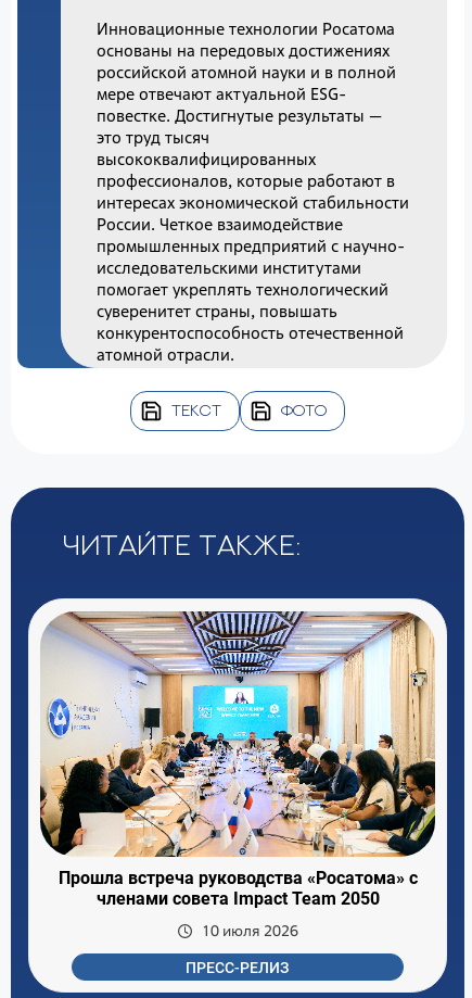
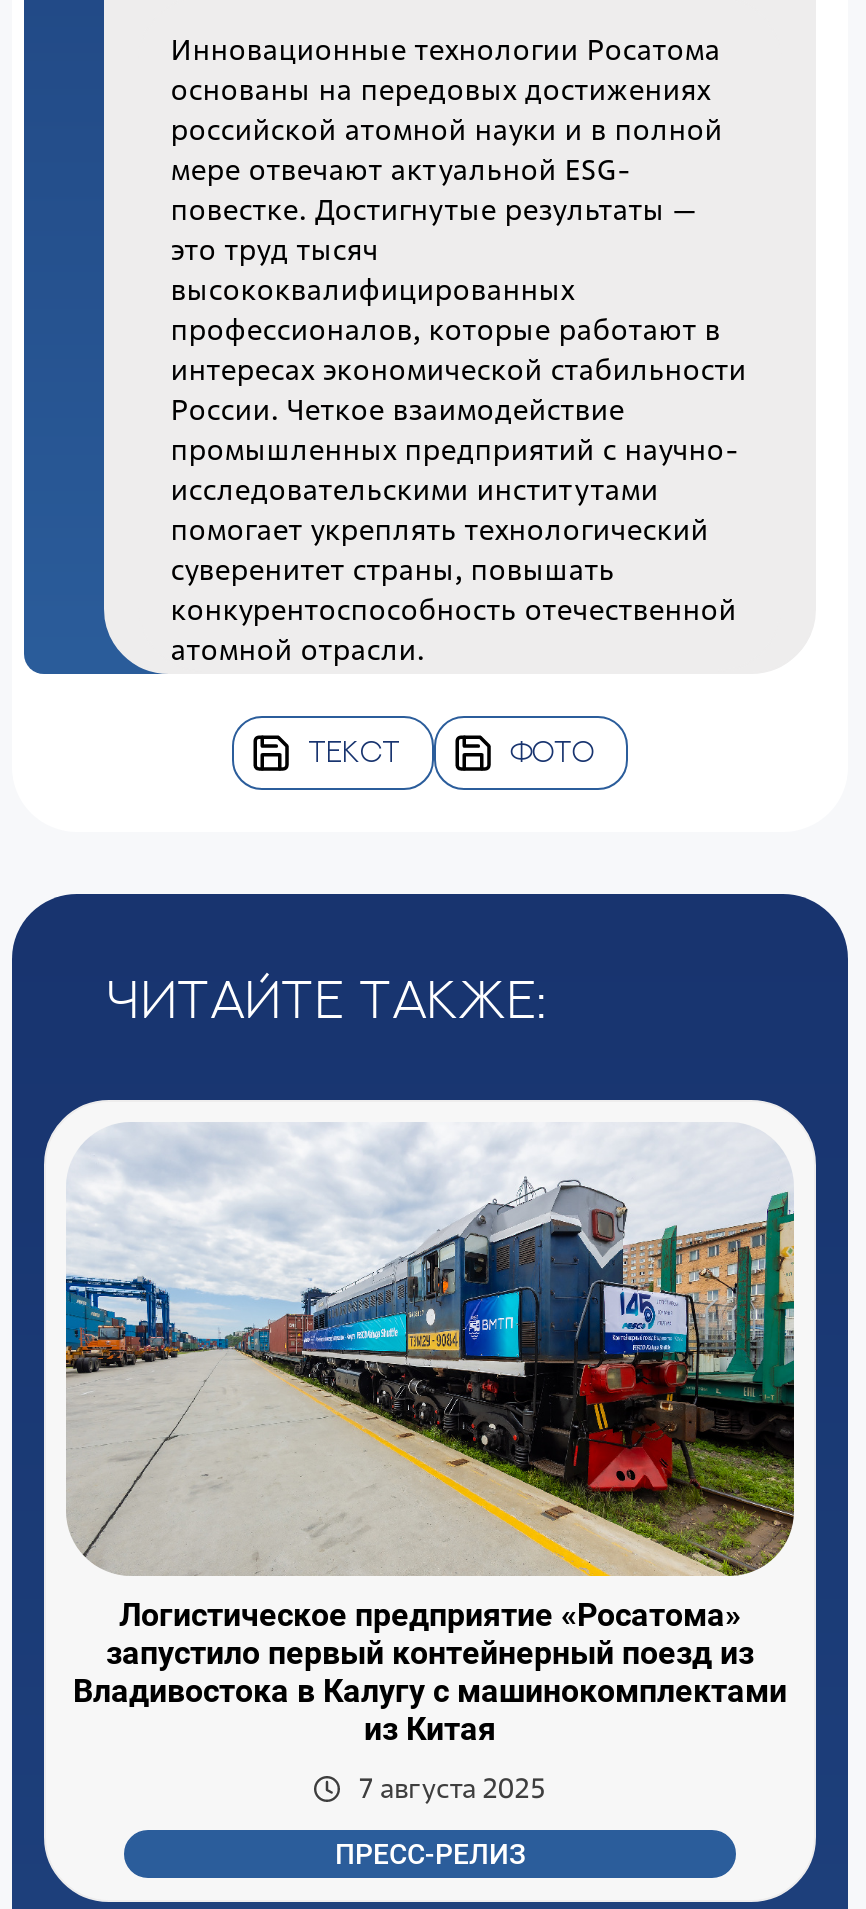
[39,610,435,909] [image] | Прошла встреча руководства «Росатома» с | членами совета Impact Team 2050 -> [64,1123,796,1747] [image] | Логистическое предприятие «Росатома» | запустило первый контейнерный поезд из | Владивостока в Калугу с машинокомплектами | из Китая
[201,921,298,941] 10 июля 2026 -> [358,1769,546,1805] 7 августа 2025

